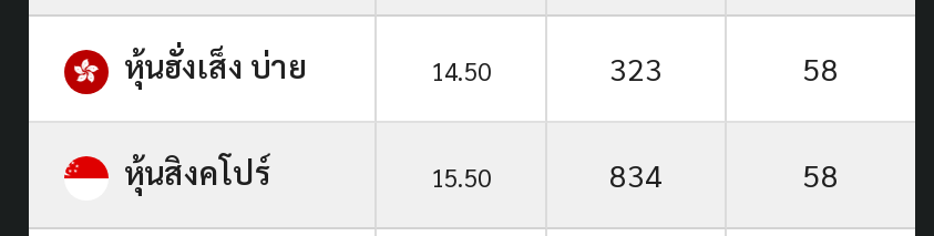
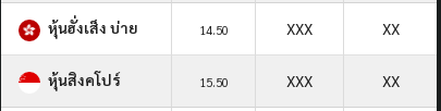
[609,47,839,87] 323 | 58 -> [286,18,399,38] XXX | XX
[609,154,839,193] 834 | 58 -> [286,71,399,90] XXX | XX

